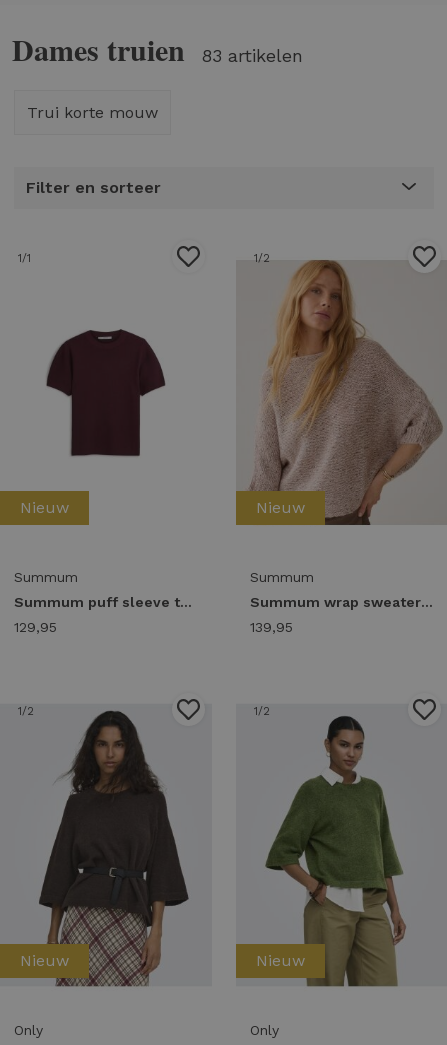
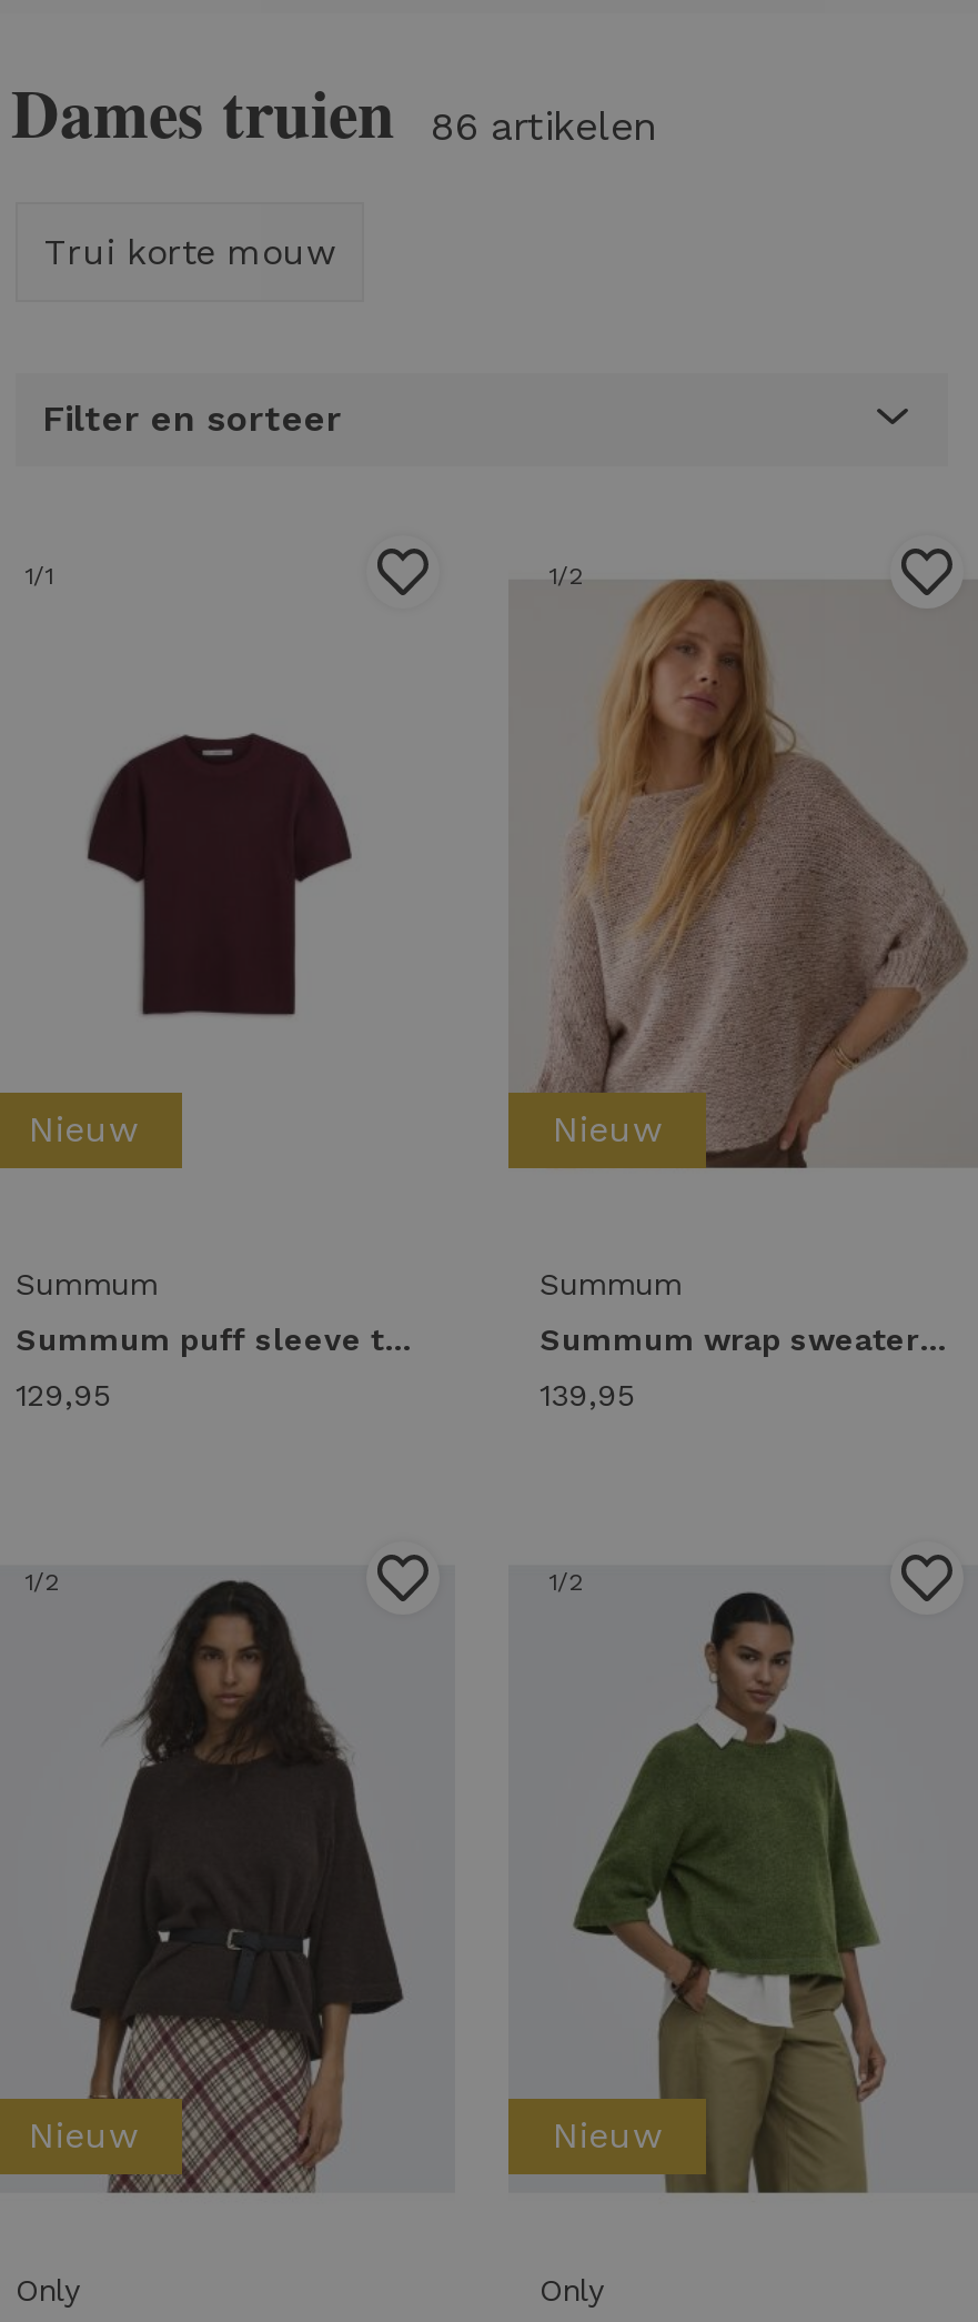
[12,27,303,71] Dames truien 83 artikelen -> [11,63,657,161] Dames truien 86 artikelen

